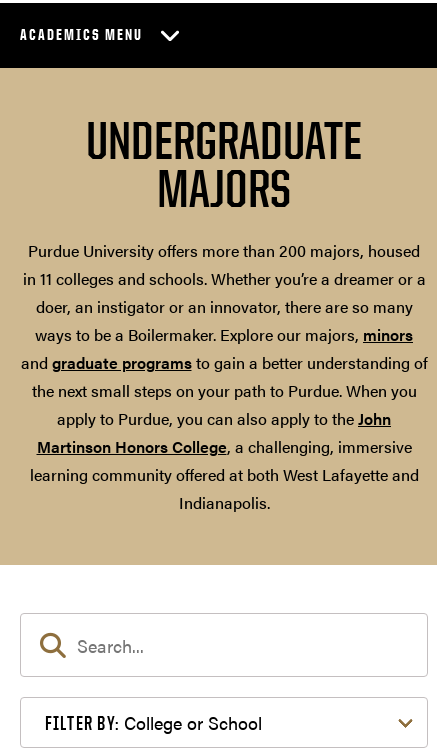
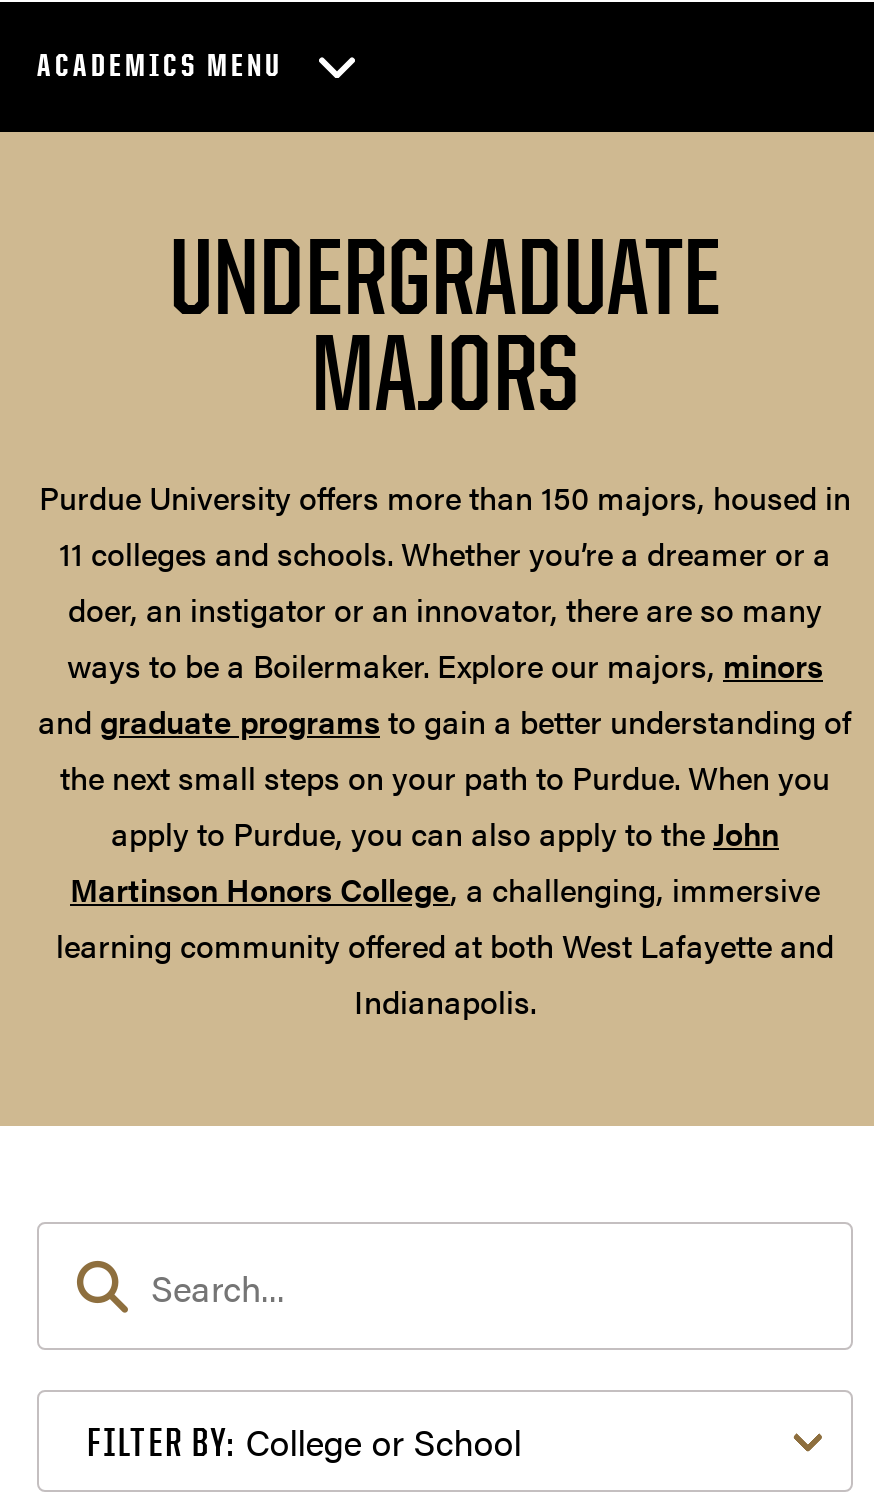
[22,239,425,290] Purdue University offers more than 200 majors, housed | in 11 colleges and schools. Whether you’re a dreamer or a -> [39,474,851,576] Purdue University offers more than 150 majors, housed in | 11 colleges and schools. Whether you’re a dreamer or a

